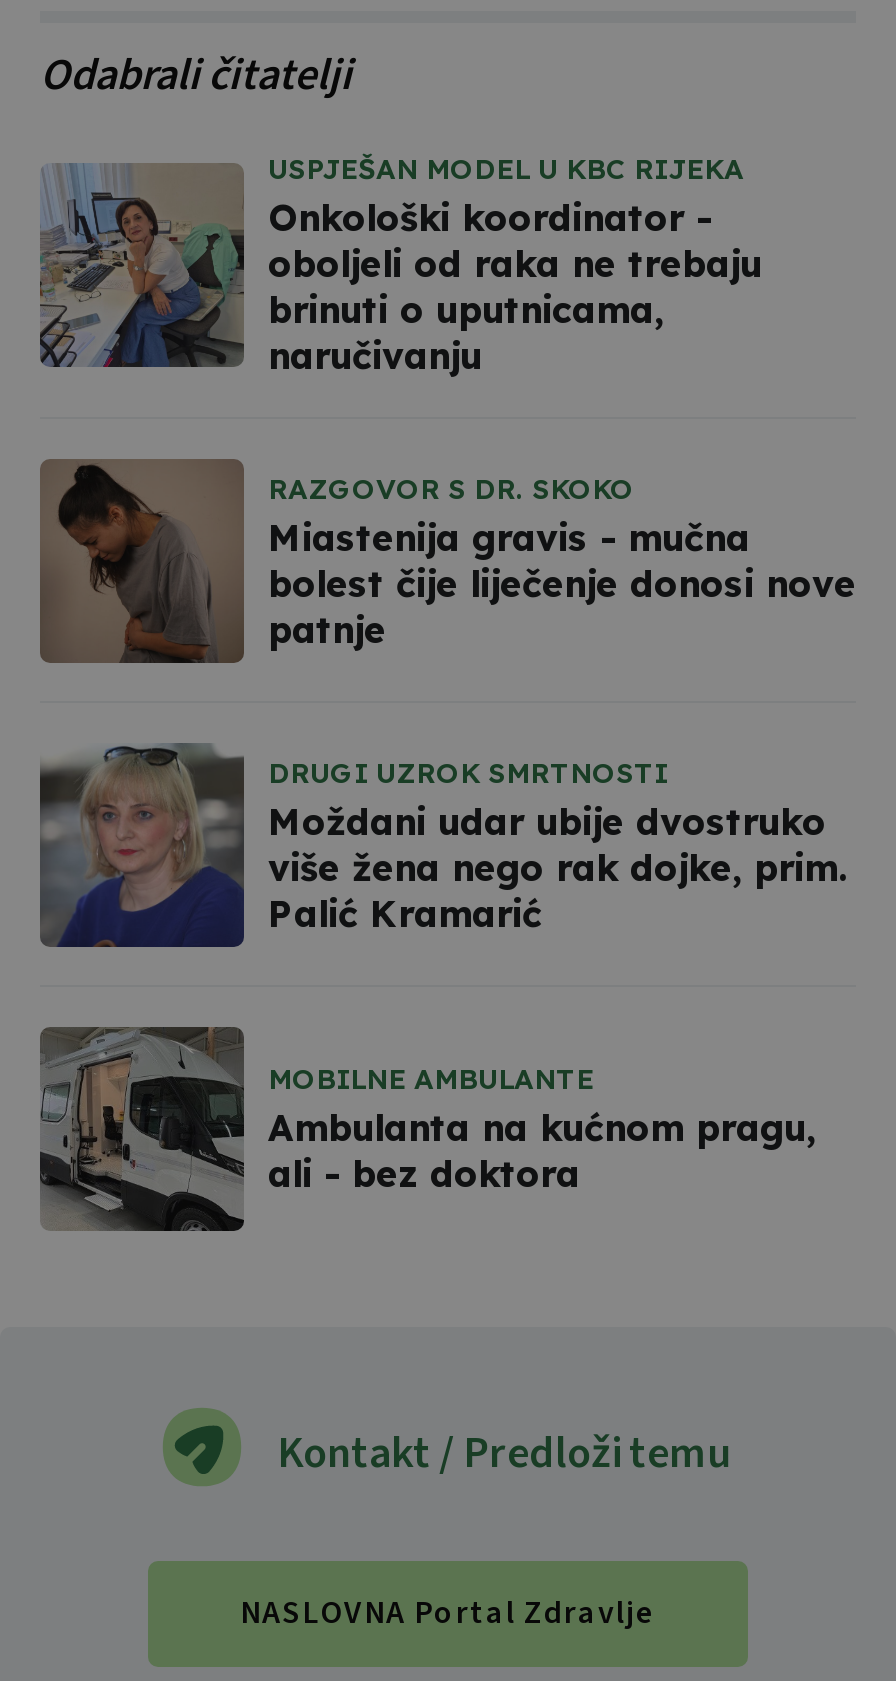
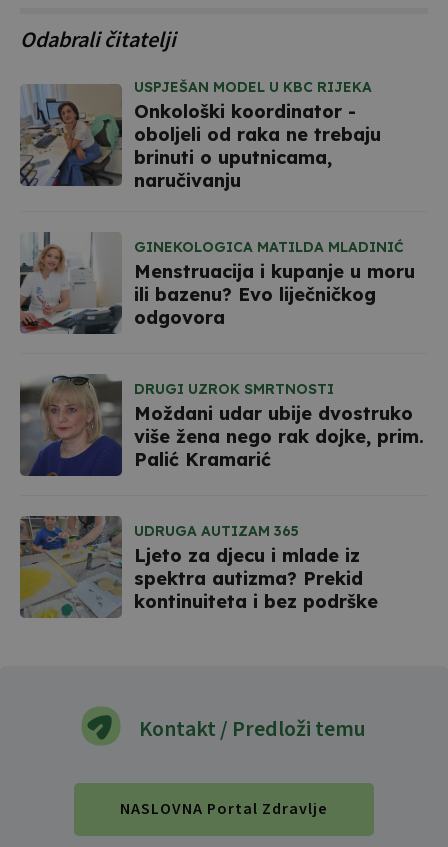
[38,457,856,665] [image] | RAZGOVOR S DR. SKOKO | Miastenija gravis - mučna | bolest čije liječenje donosi nove | patnje -> [19,232,415,335] [image] | GINEKOLOGICA MATILDA MLADINIĆ | Menstruacija i kupanje u moru | ili bazenu? Evo liječničkog | odgovora
[38,1027,816,1233] [image] | MOBILNE AMBULANTE | Ambulanta na kućnom pragu, | ali - bez doktora -> [19,515,378,619] [image] | UDRUGA AUTIZAM 365 | Ljeto za djecu i mlade iz | spektra autizma? Prekid | kontinuiteta i bez podrške

